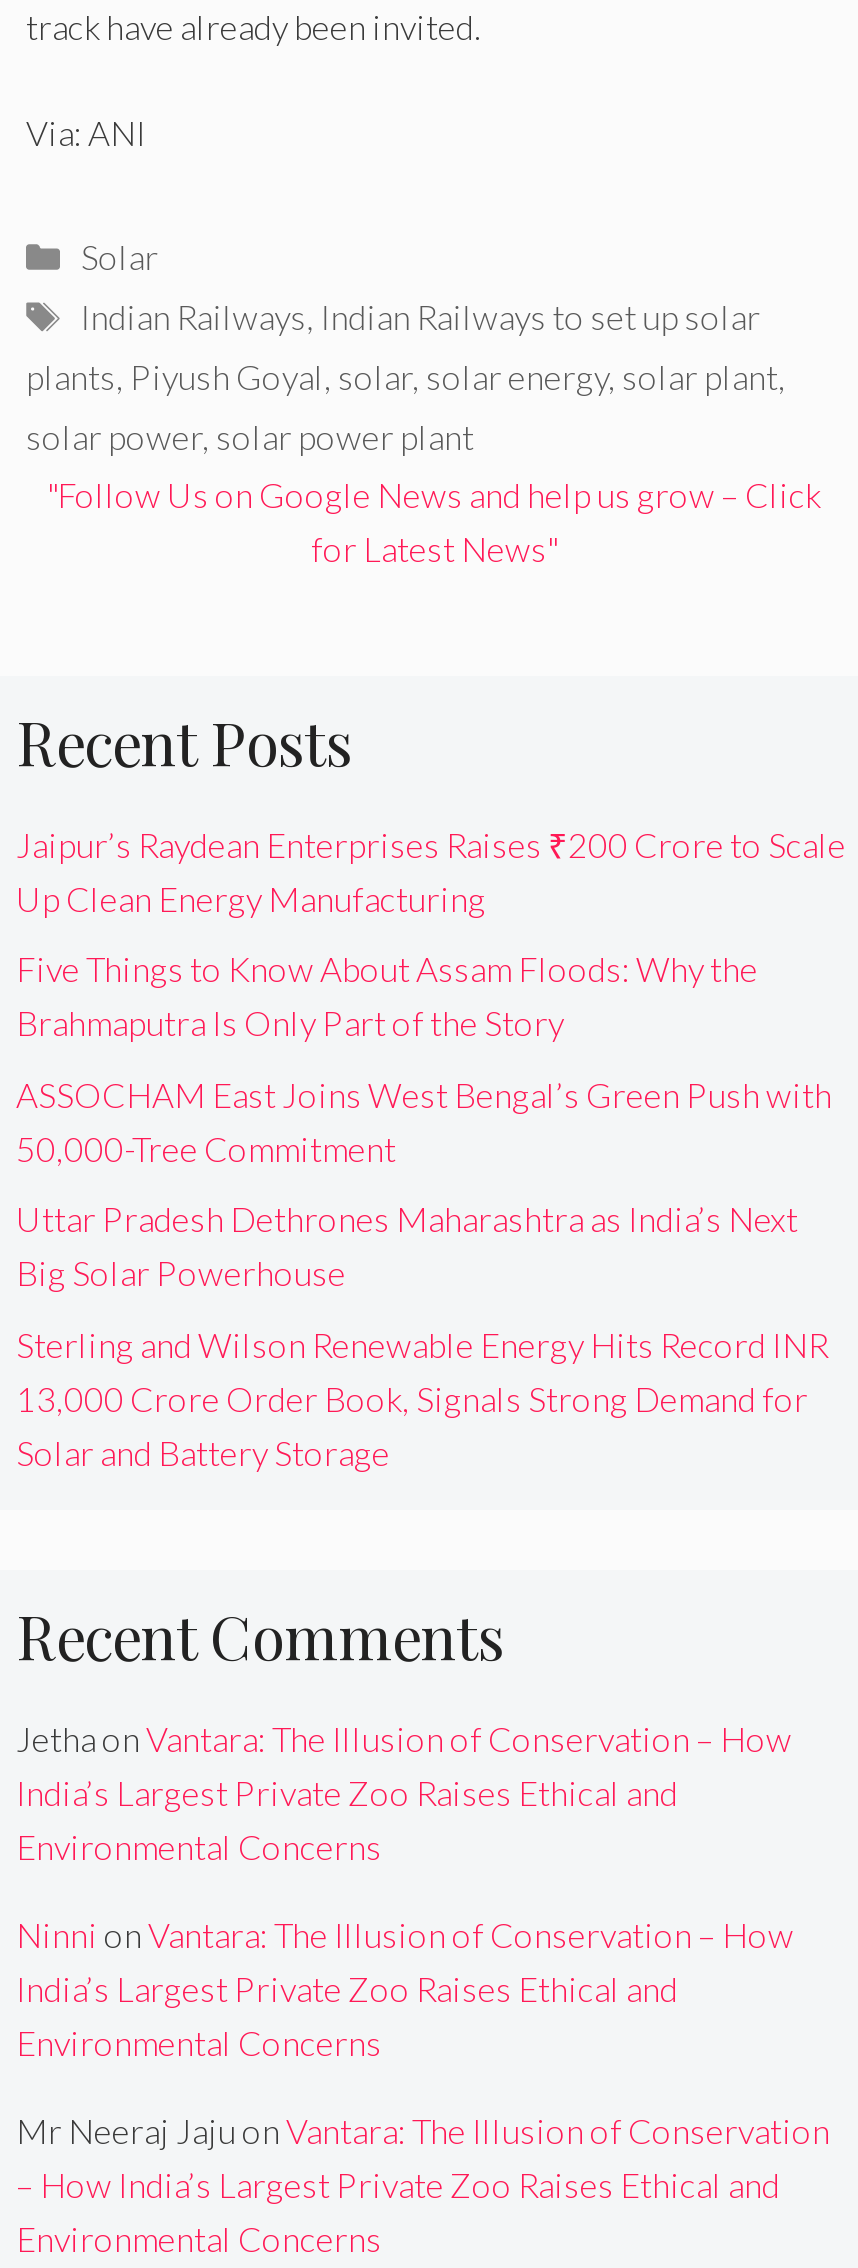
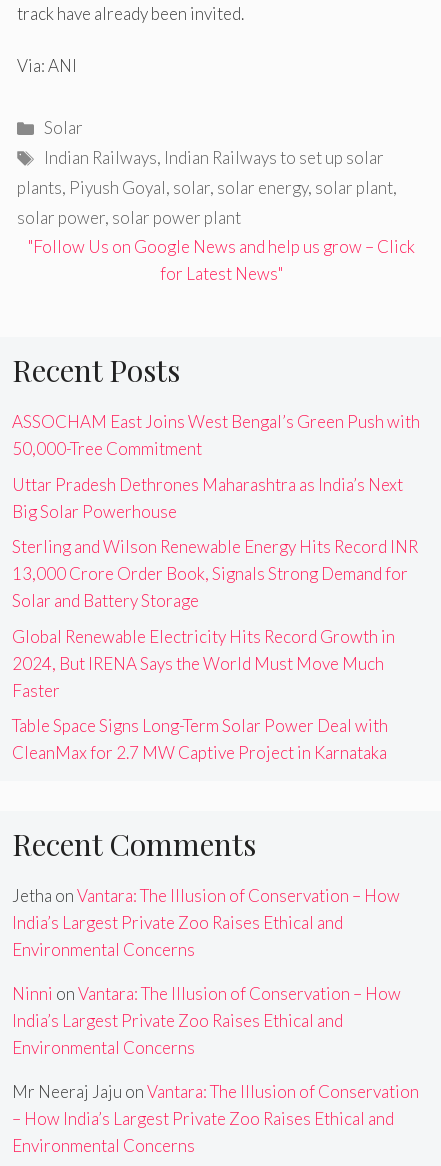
[16,823,846,1044] Jaipur’s Raydean Enterprises Raises ₹200 Crore to Scale | Up Clean Energy Manufacturing | Five Things to Know About Assam Floods: Why the | Brahmaputra Is Only Part of the Story -> none
moved [16,1073,832,1473] -> [12,411,420,611]: ASSOCHAM East Joins West Bengal’s Green Push with | 50,000-Tree Commitment | Uttar Pradesh Dethrones Maharashtra as India’s Next | Big Solar Powerhouse | Sterling and Wilson Renewable Energy Hits Record INR | 13,000 Crore Order Book, Signals Strong Demand for | Solar and Battery Storage
none -> [12,626,395,763] Global Renewable Electricity Hits Record Growth in | 2024, But IRENA Says the World Must Move Much | Faster | Table Space Signs Long-Term Solar Power Deal with | CleanMax for 2.7 MW Captive Project in Karnataka

